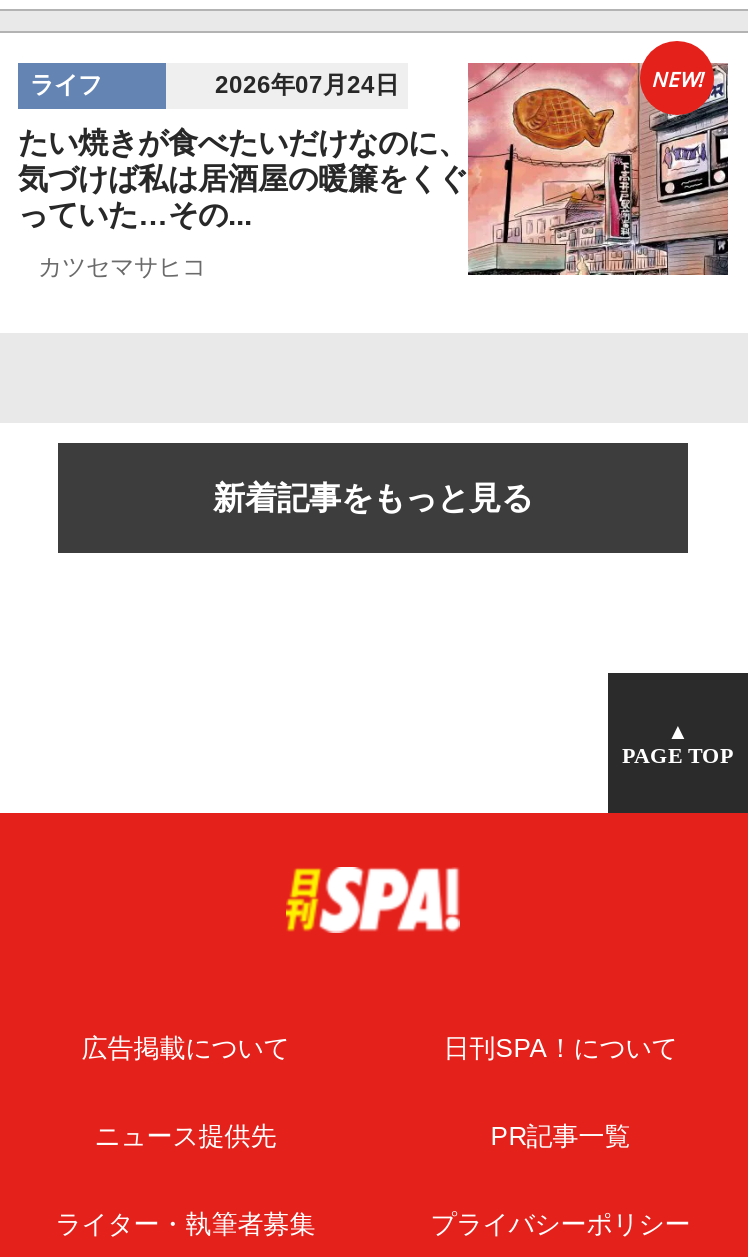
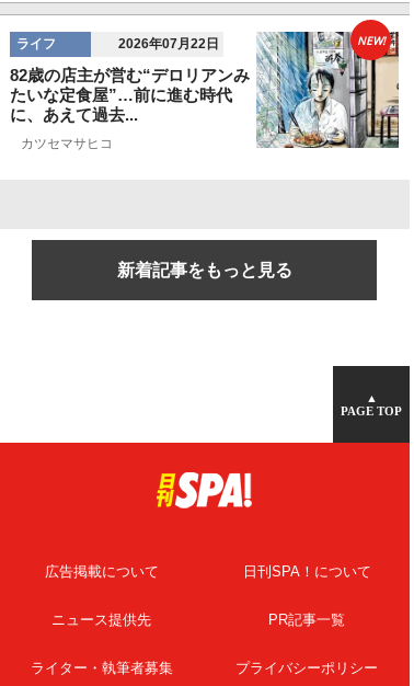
[18,61,730,277] [image] | たい焼きが食べたいだけなのに、 | 気づけば私は居酒屋の暖簾をくぐ | っていた…その... -> [10,31,400,149] [image] | 82歳の店主が営む“デロリアンみ | たいな定食屋”…前に進む時代 | に、あえて過去...
[215,72,399,100] 2026年07月24日 -> [118,37,219,52] 2026年07月22日

